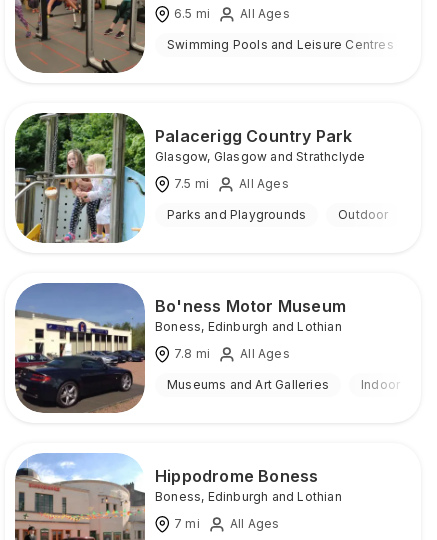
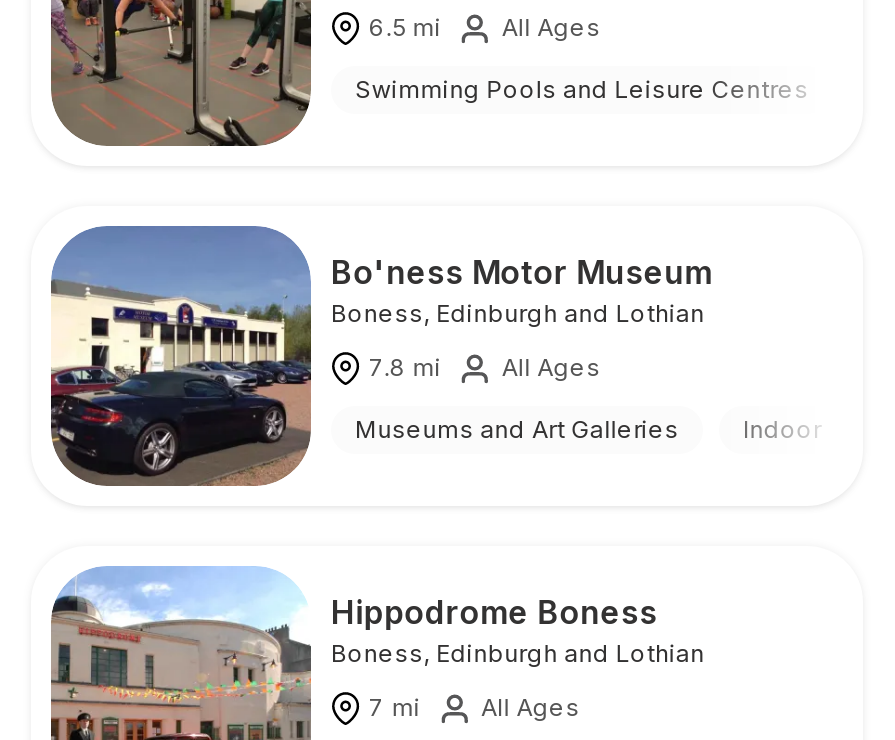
[15,112,389,243] [image] | Palacerigg Country Park | Glasgow, Glasgow and Strathclyde | 7.5 mi | All Ages | Parks and Playgrounds | Outdoor -> none

